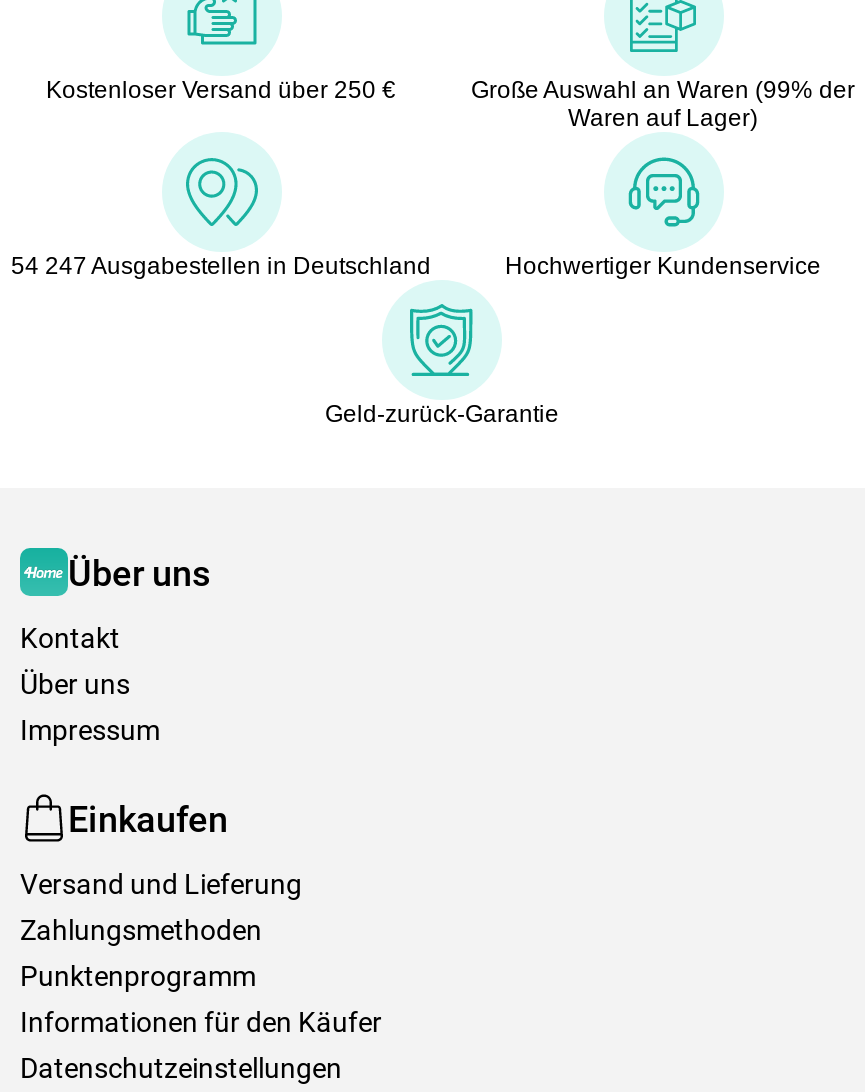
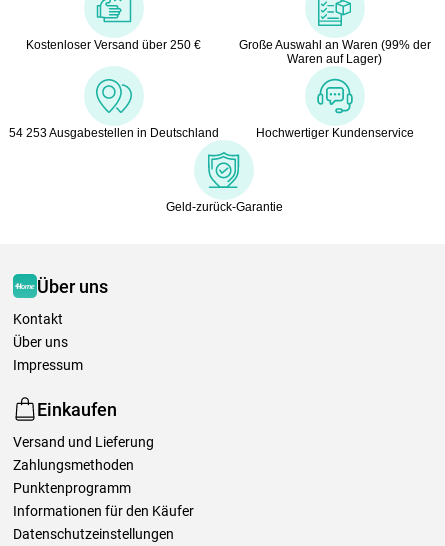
[11,253,431,281] 54 247 Ausgabestellen in Deutschland -> [8,126,218,140] 54 253 Ausgabestellen in Deutschland

